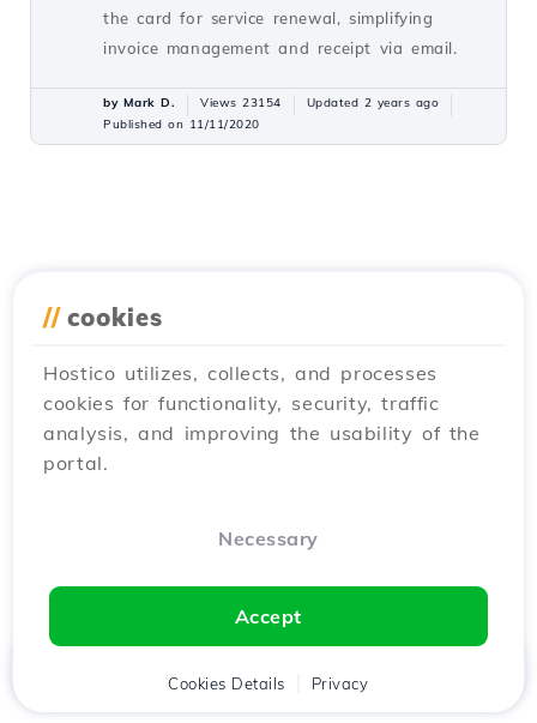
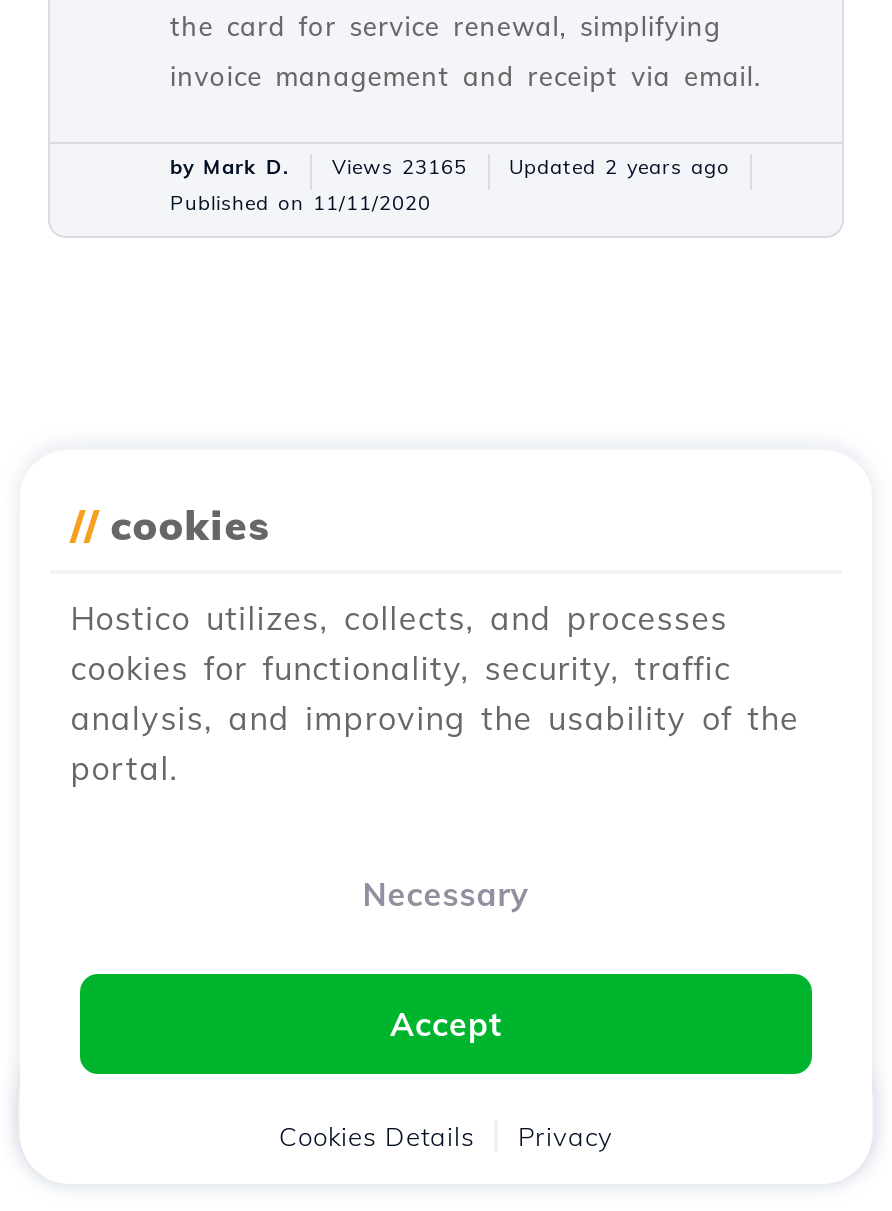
[103,95,439,110] by Mark D. Views 23154 Updated 2 years ago -> [170,154,730,180] by Mark D. Views 23165 Updated 2 years ago

